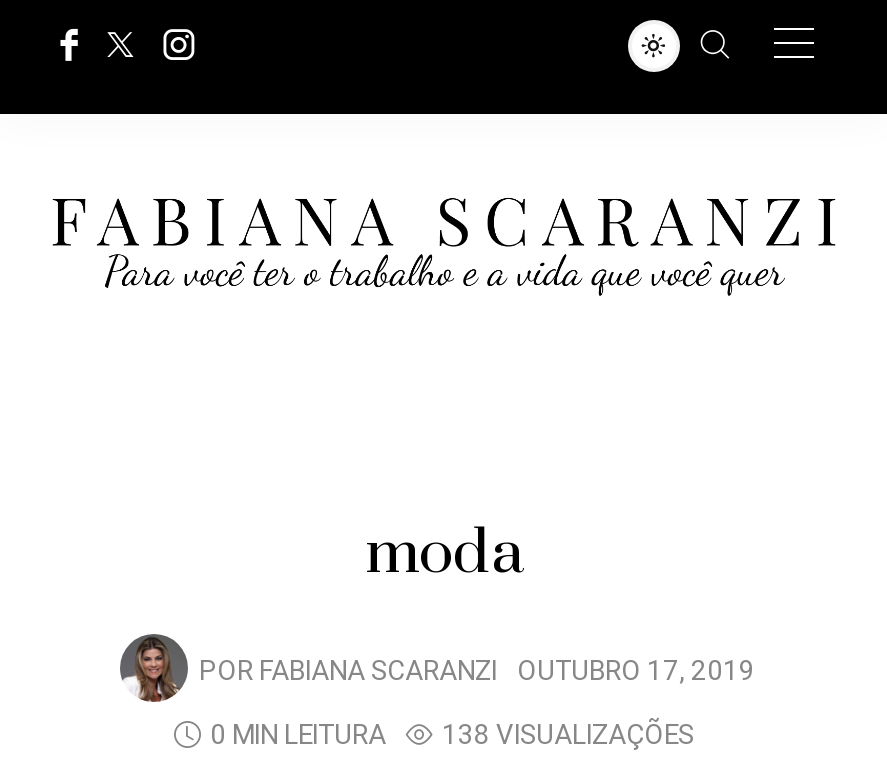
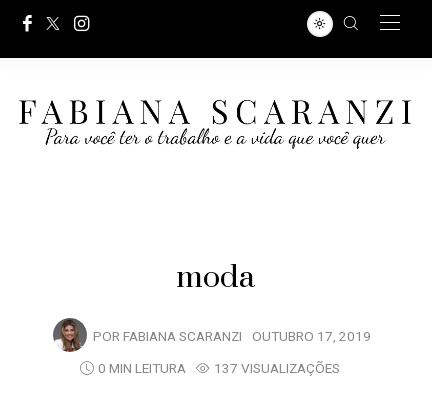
[442,715,694,755] 138 VISUALIZAÇÕES -> [214,359,340,379] 137 VISUALIZAÇÕES

